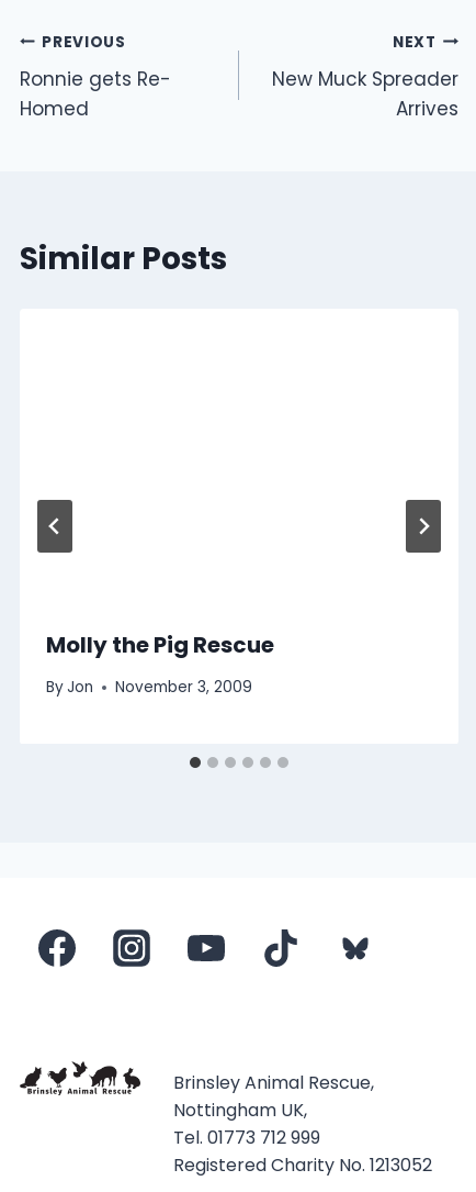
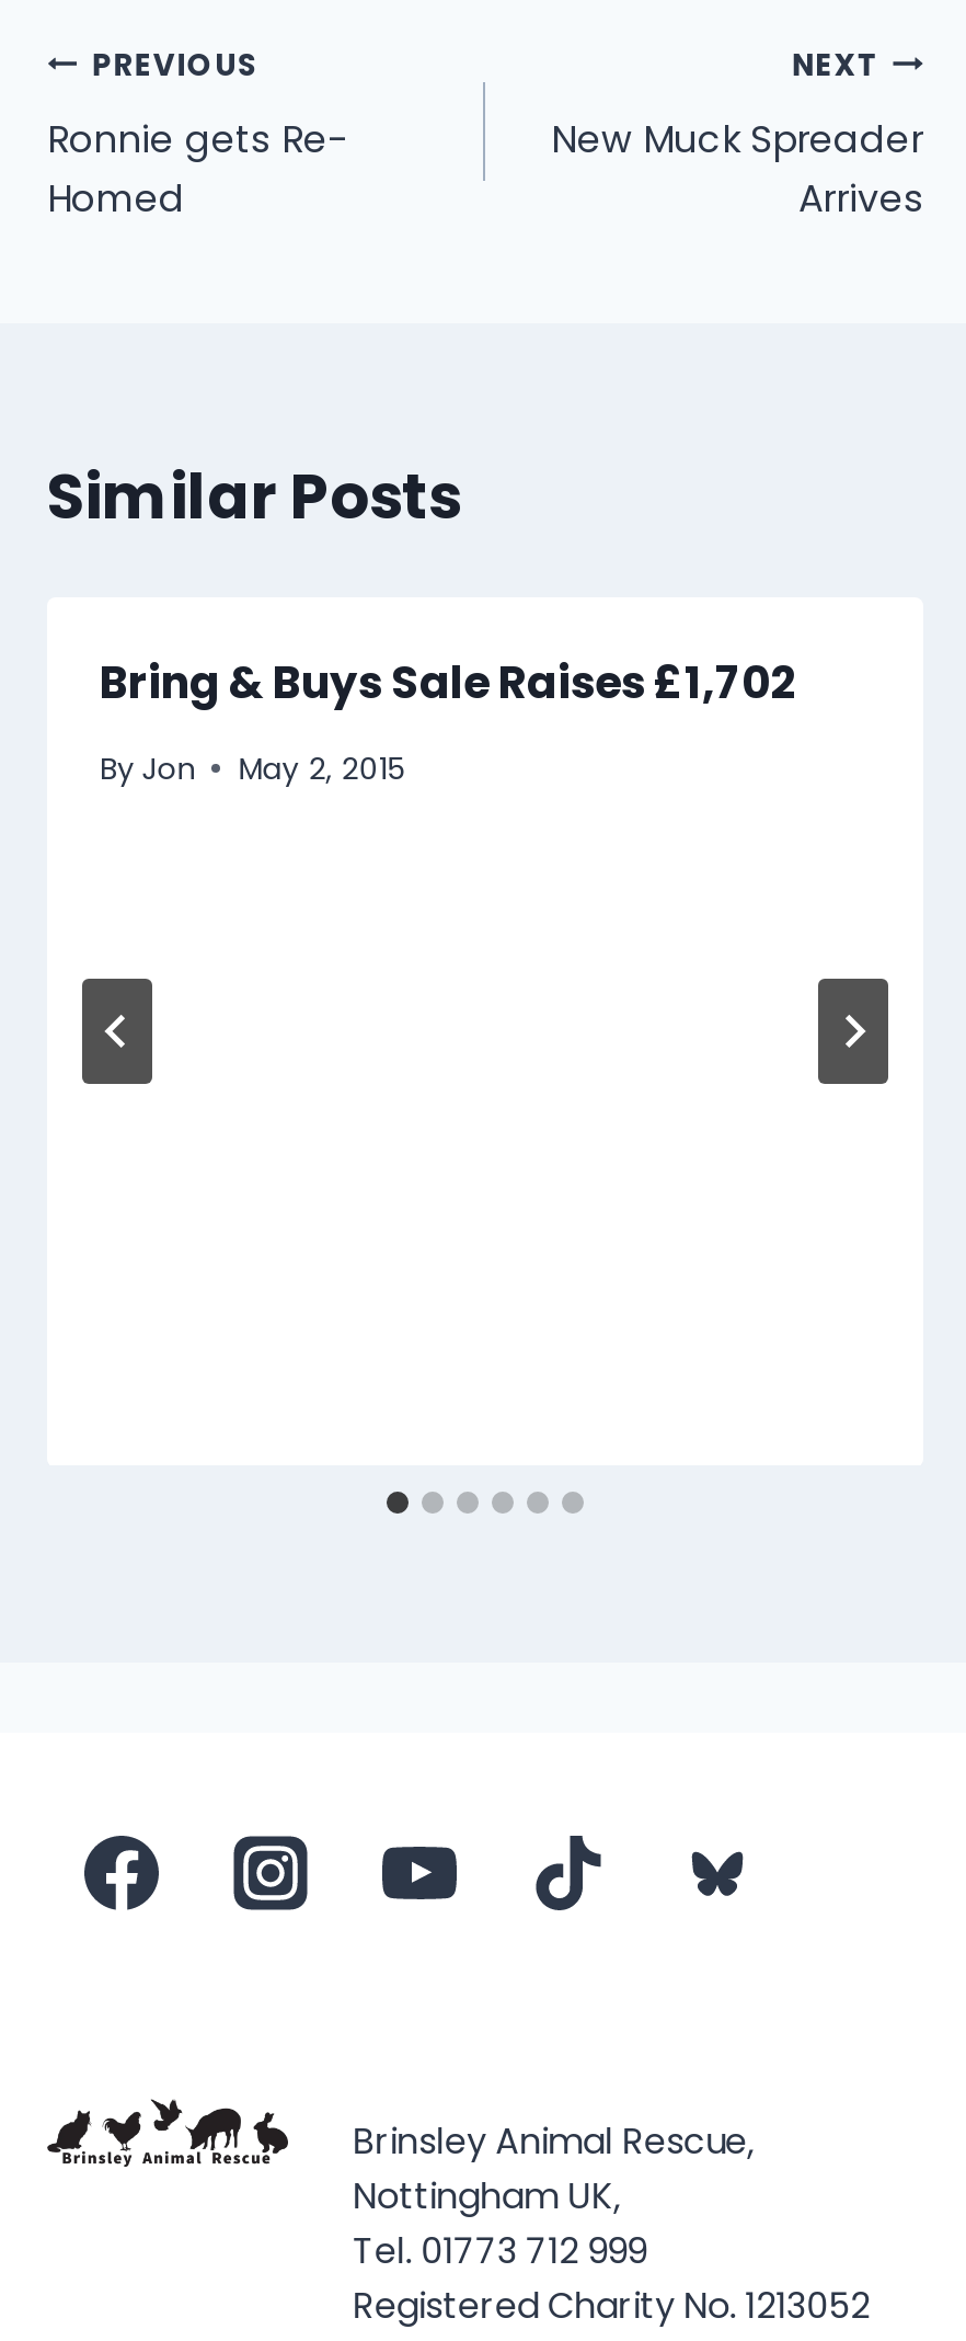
[46,629,274,660] Molly the Pig Rescue -> [100,652,796,714] Bring & Buys Sale Raises £1,702
[46,677,252,698] By Jon November 3, 2009 -> [100,748,405,790] By Jon May 2, 2015
moved [46,677,93,698] -> [100,748,194,790]: By Jon

